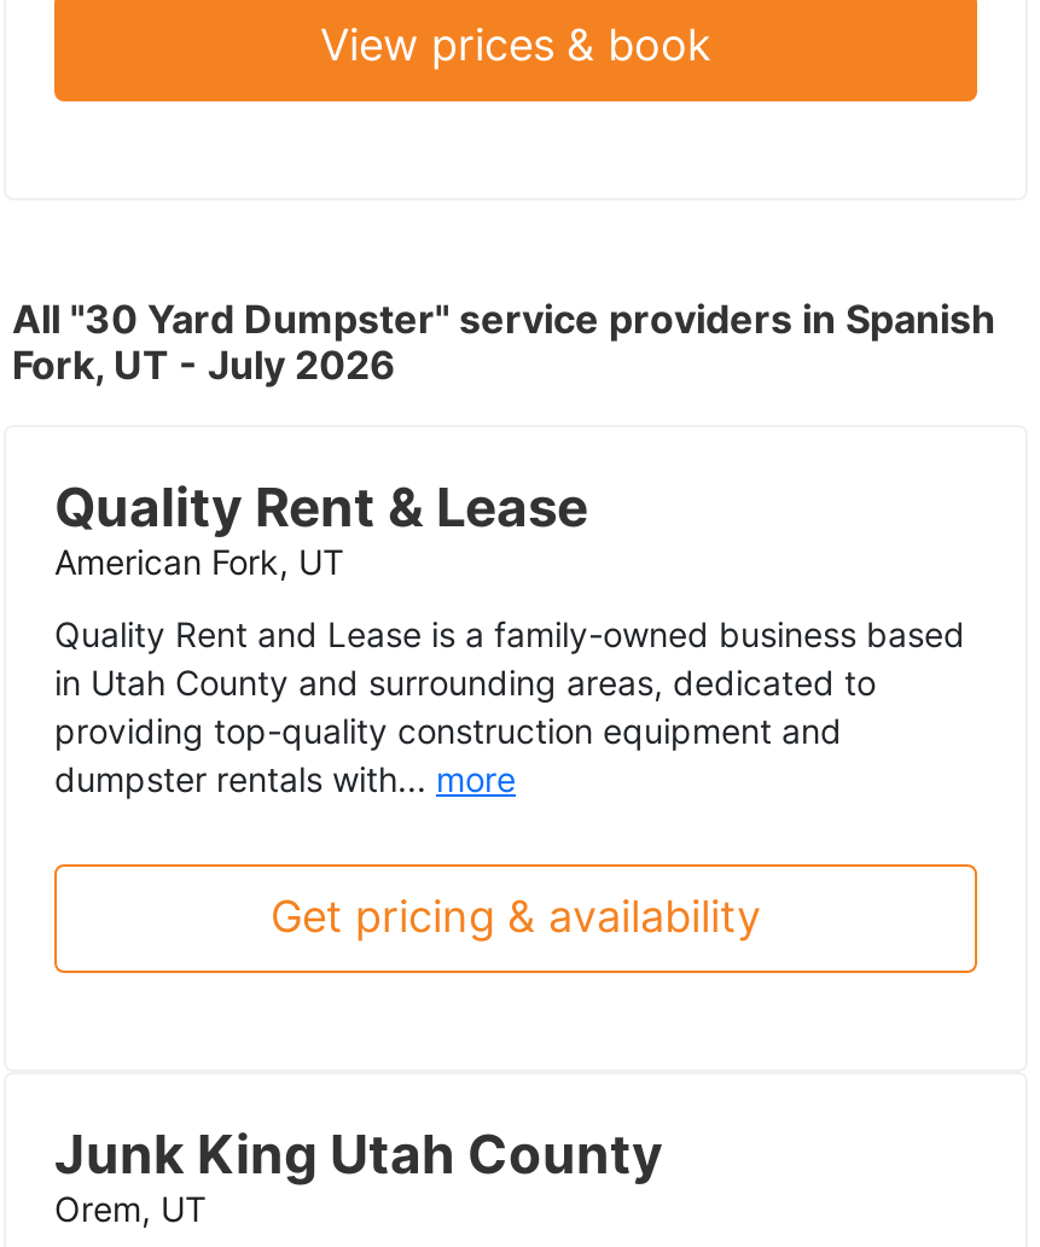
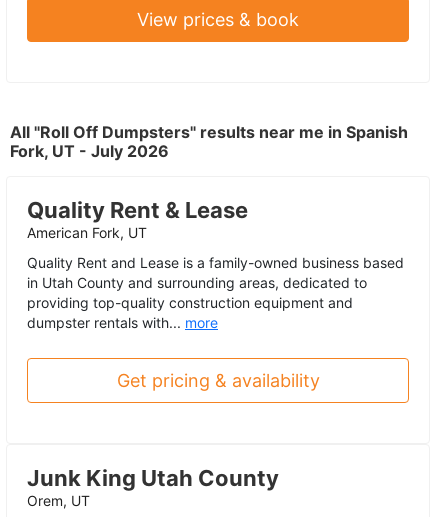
[12,295,995,343] All "30 Yard Dumpster" service providers in Spanish -> [9,122,407,142] All "Roll Off Dumpsters" results near me in Spanish

